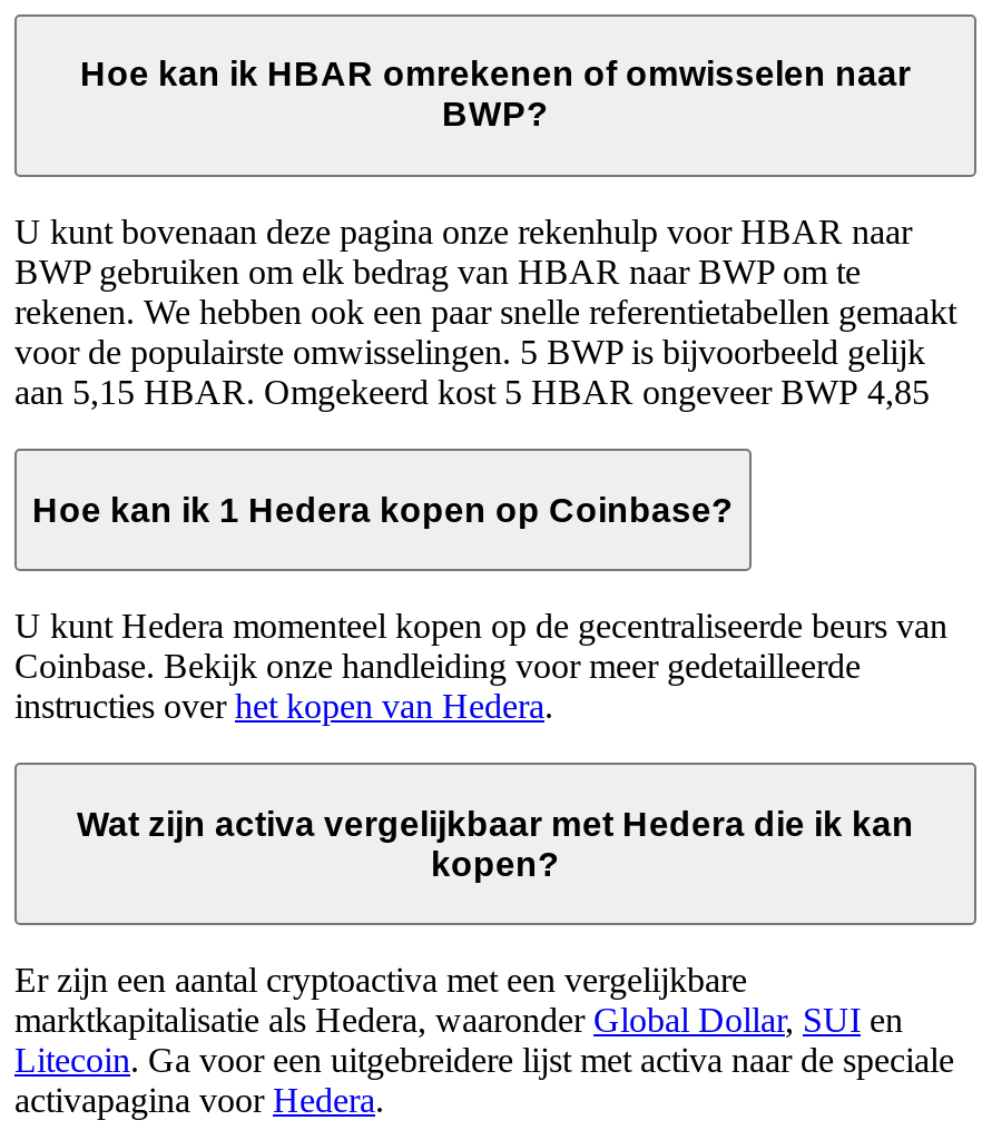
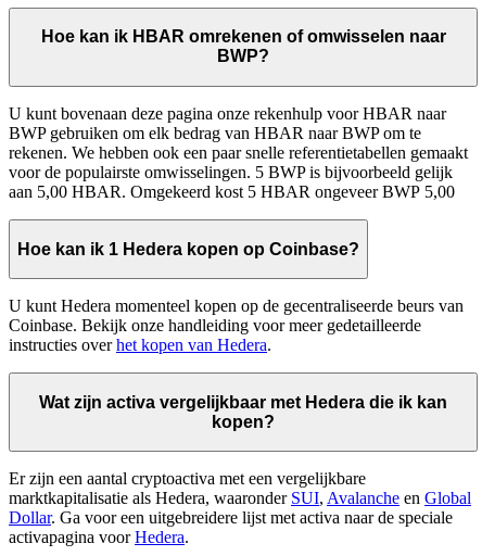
[14,373,930,411] aan 5,15 HBAR. Omgekeerd kost 5 HBAR ongeveer BWP 4,85 -> [9,183,455,201] aan 5,00 HBAR. Omgekeerd kost 5 HBAR ongeveer BWP 5,00
[14,1002,903,1040] marktkapitalisatie als Hedera, waaronder Global Dollar, SUI en -> [9,489,471,508] marktkapitalisatie als Hedera, waaronder SUI, Avalanche en Global
[14,1042,954,1080] Litecoin. Ga voor een uitgebreidere lijst met activa naar de speciale -> [9,509,453,527] Dollar. Ga voor een uitgebreidere lijst met activa naar de speciale

